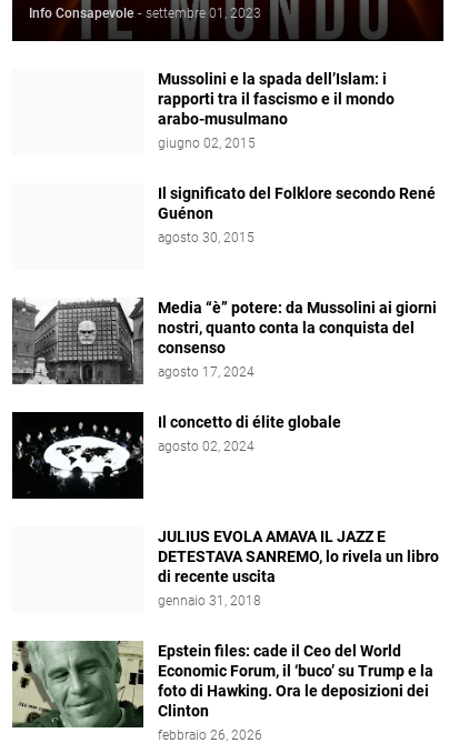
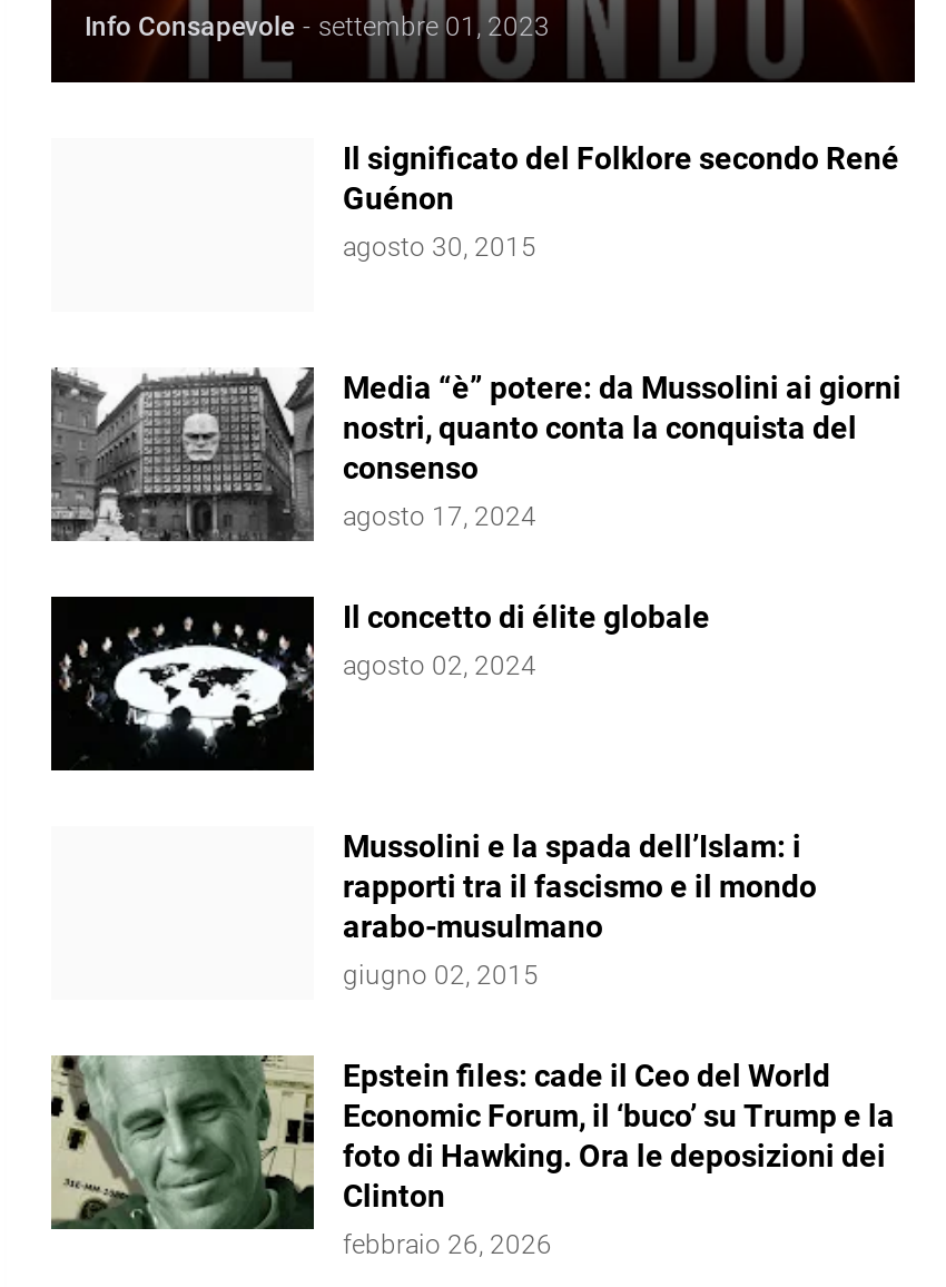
moved [158,70,395,151] -> [343,828,817,991]: Mussolini e la spada dell’Islam: i | rapporti tra il fascismo e il mondo | arabo-musulmano | giugno 02, 2015
[158,527,439,609] JULIUS EVOLA AMAVA IL JAZZ E | DETESTAVA SANREMO, lo rivela un libro | di recente uscita | gennaio 31, 2018 -> none

